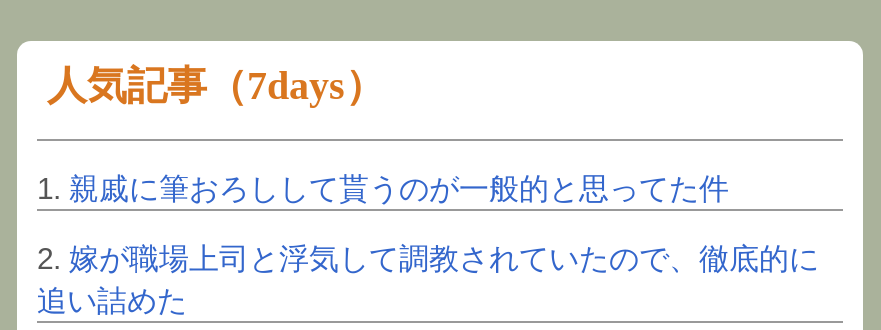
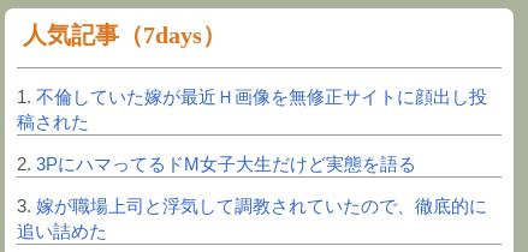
[37,172,819,276] 1.親戚に筆おろしして貰うのが一般的と思ってた件 | 2.嫁が職場上司と浮気して調教されていたので、徹底的に -> [17,87,487,216] 1.不倫していた嫁が最近Ｈ画像を無修正サイトに顔出し投 | 稿された | 2. 3PにハマってるドM女子大生だけど実態を語る | 3.嫁が職場上司と浮気して調教されていたので、徹底的に

